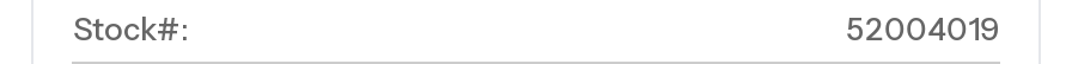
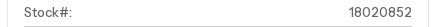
[846,10,999,48] 52004019 -> [349,4,412,20] 18020852

